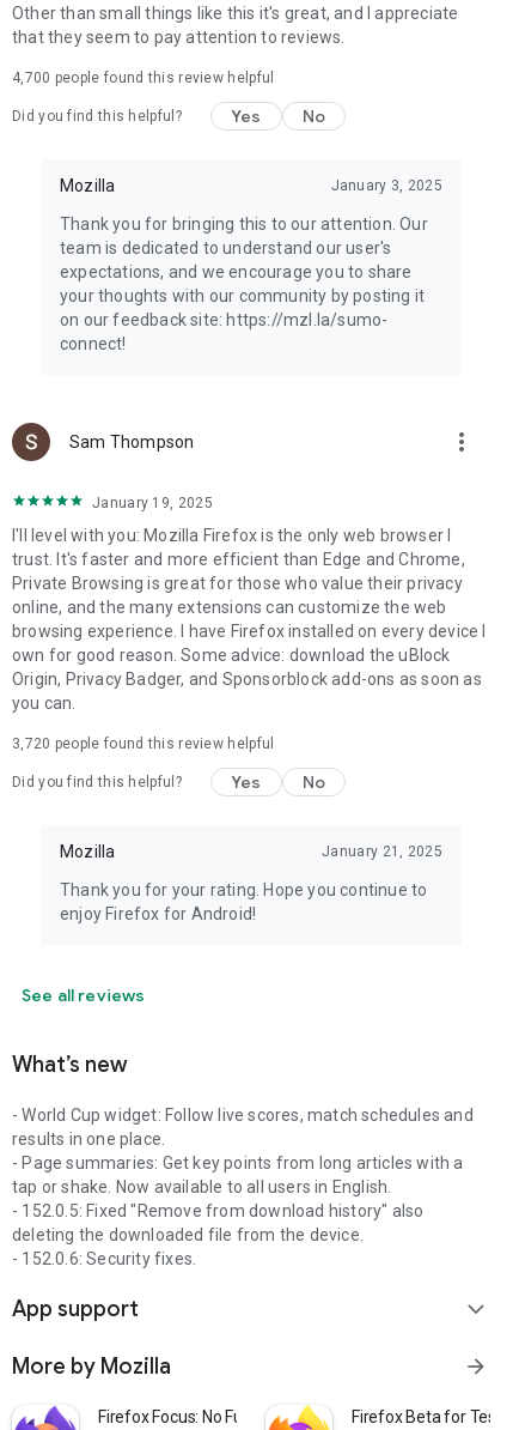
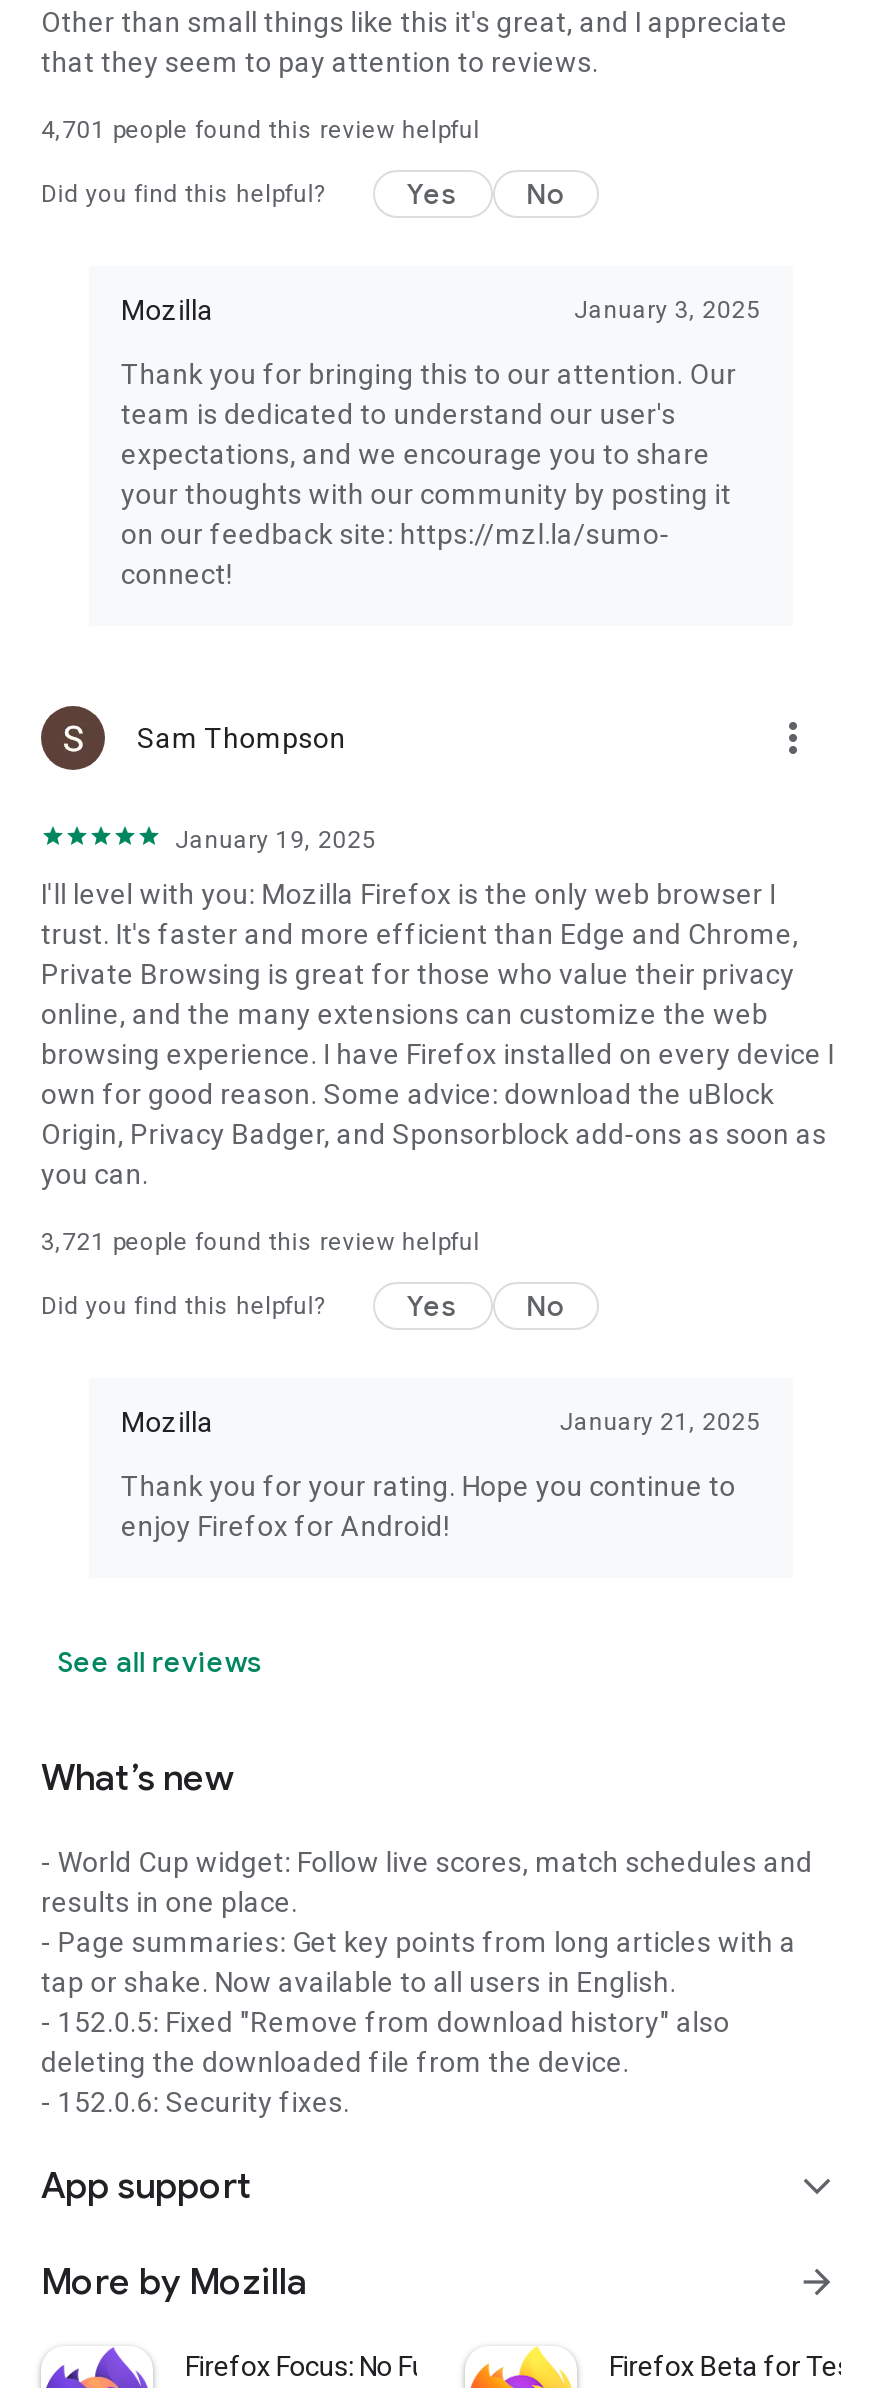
[12,69,274,86] 4,700 people found this review helpful -> [41,116,480,144] 4,701 people found this review helpful
[12,735,274,752] 3,720 people found this review helpful -> [41,1228,480,1256] 3,721 people found this review helpful

